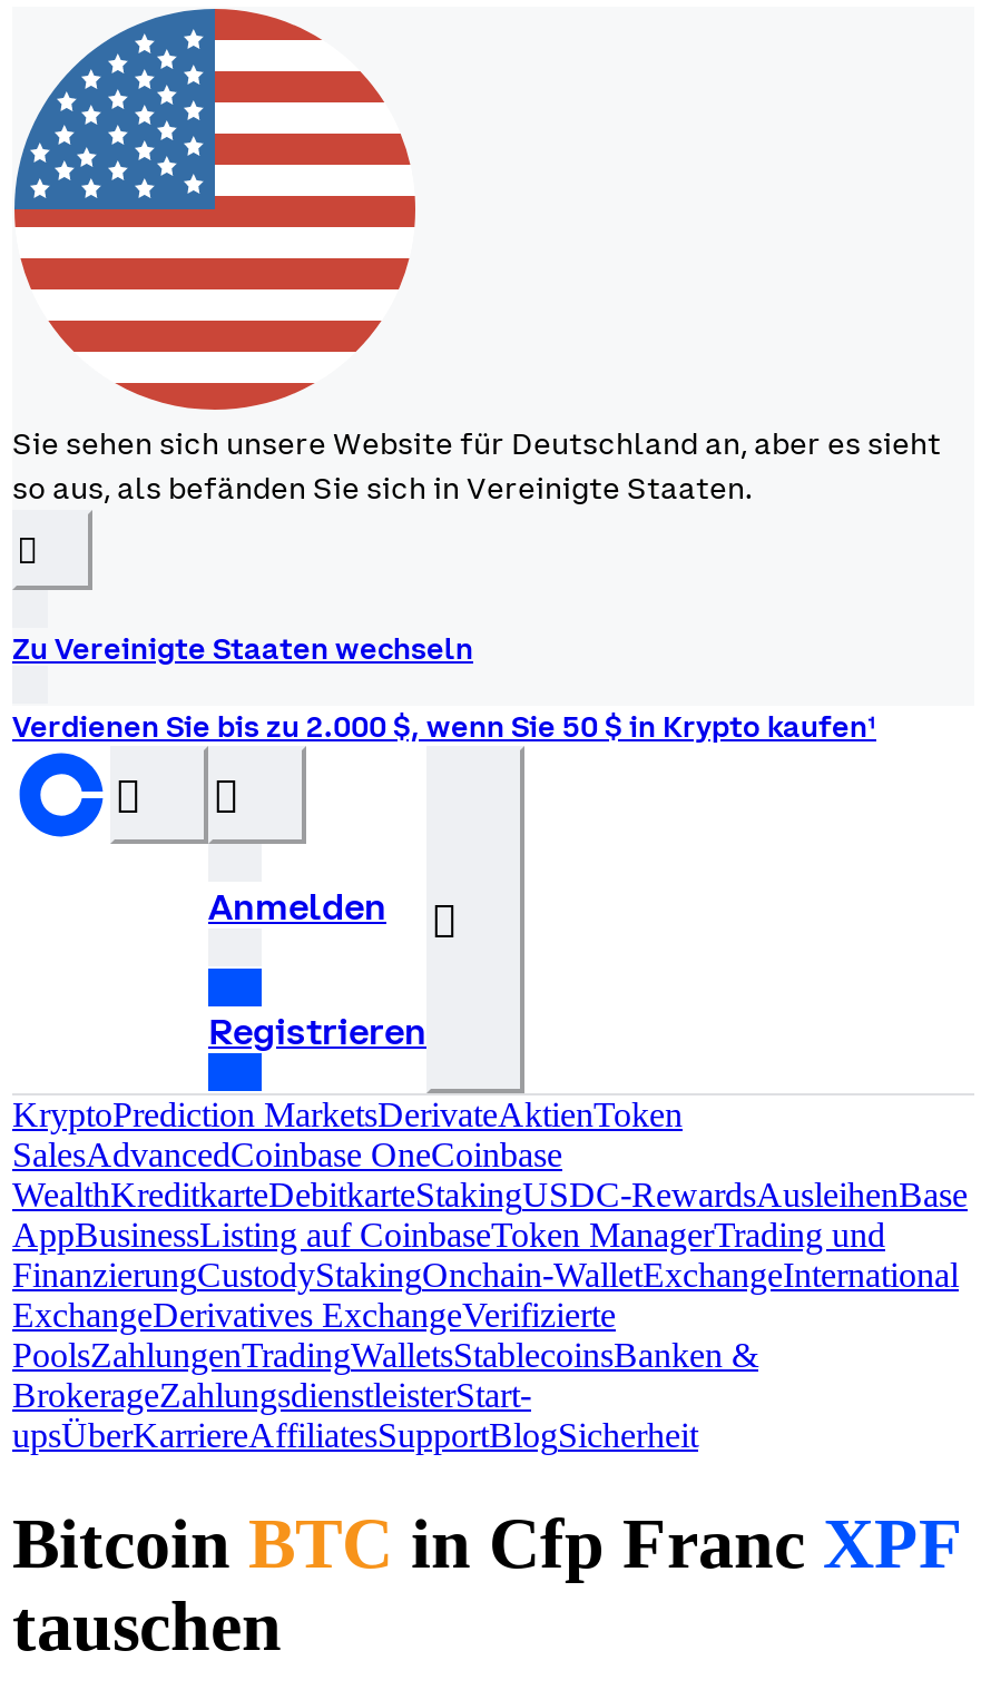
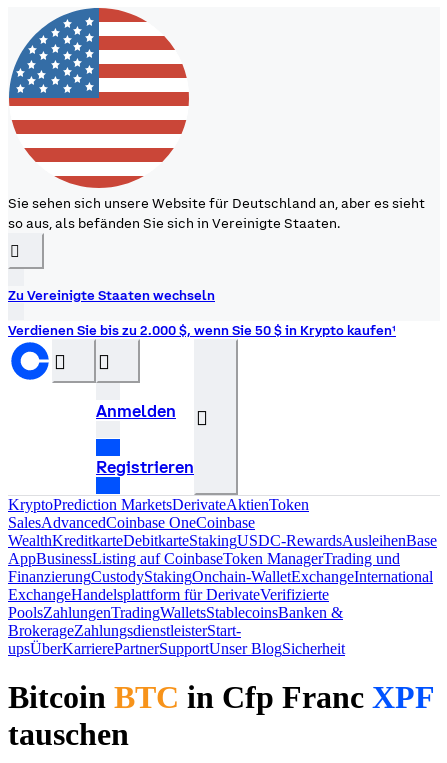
[12,1296,616,1334] ExchangeDerivatives ExchangeVerifizierte -> [8,586,329,603] ExchangeHandelsplattform für DerivateVerifizierte
[12,1416,698,1454] upsÜberKarriereAffiliatesSupportBlogSicherheit -> [8,640,345,657] upsÜberKarrierePartnerSupportUnser BlogSicherheit

